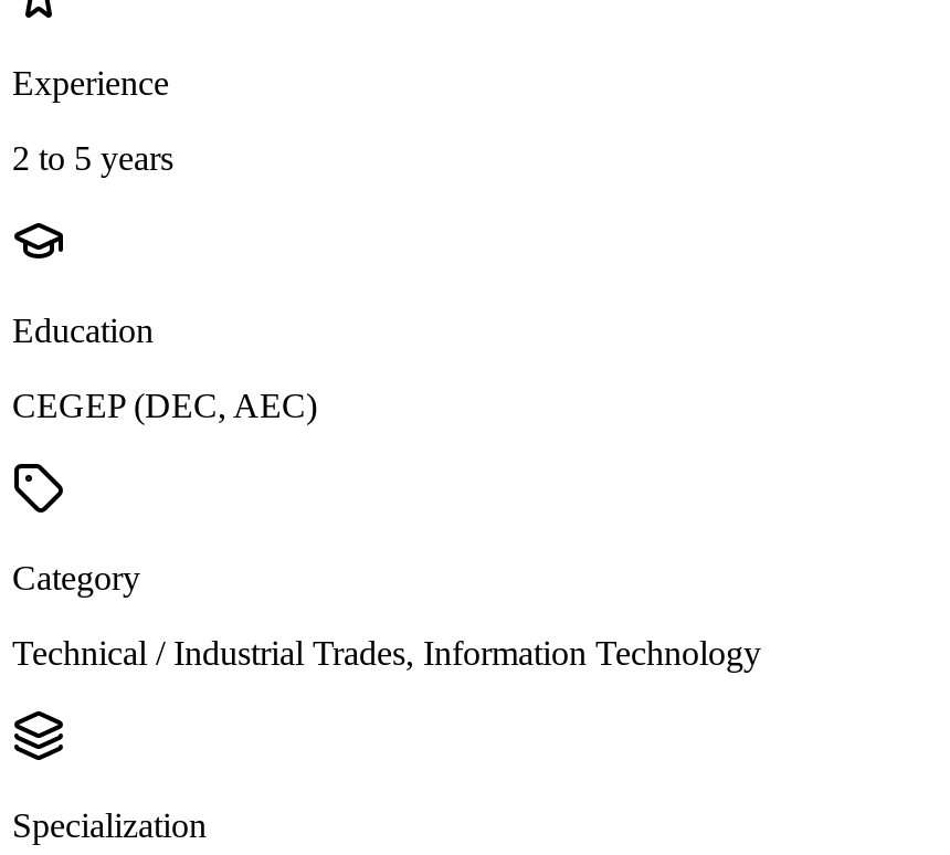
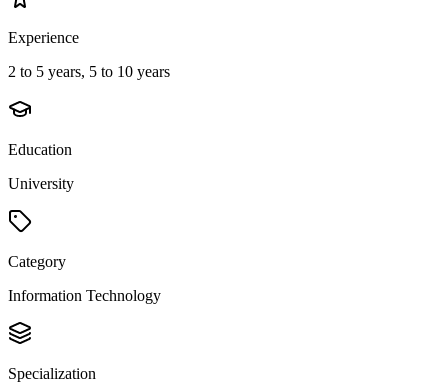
[12,140,173,177] 2 to 5 years -> [8,63,170,80] 2 to 5 years, 5 to 10 years
[12,387,317,425] CEGEP (DEC, AEC) -> [8,175,74,192] University
[12,635,761,672] Technical / Industrial Trades, Information Technology -> [8,287,161,304] Information Technology

